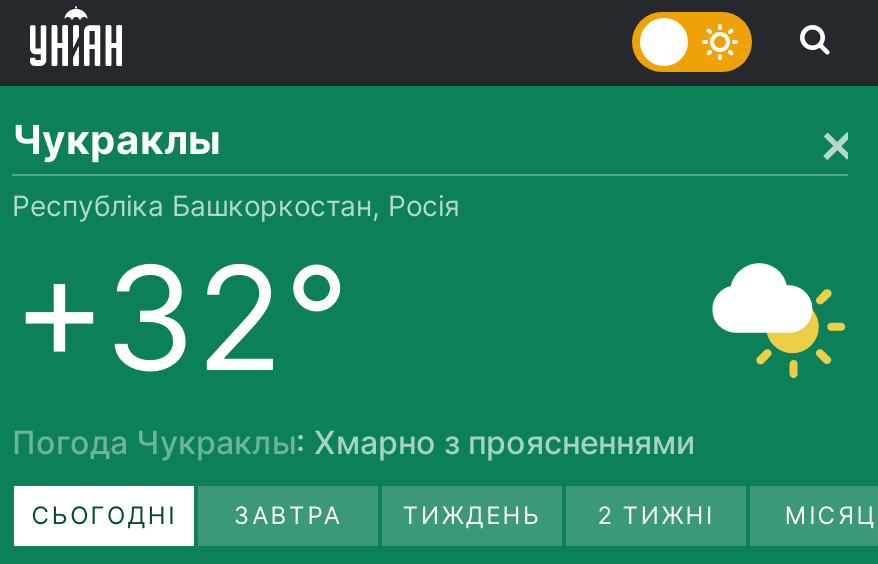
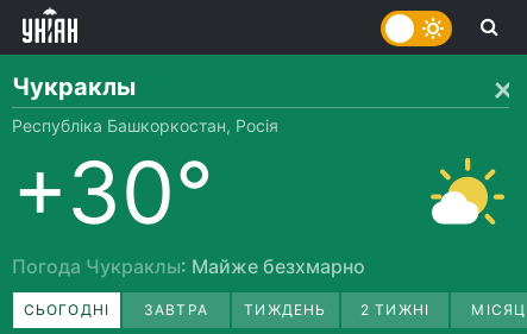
[12,230,696,462] +32° | Погода Чукраклы: Хмарно з проясненнями -> [12,140,365,278] +30° | Погода Чукраклы: Майже безхмарно
[710,260,848,380] [image] -> [428,157,507,228] [image]

